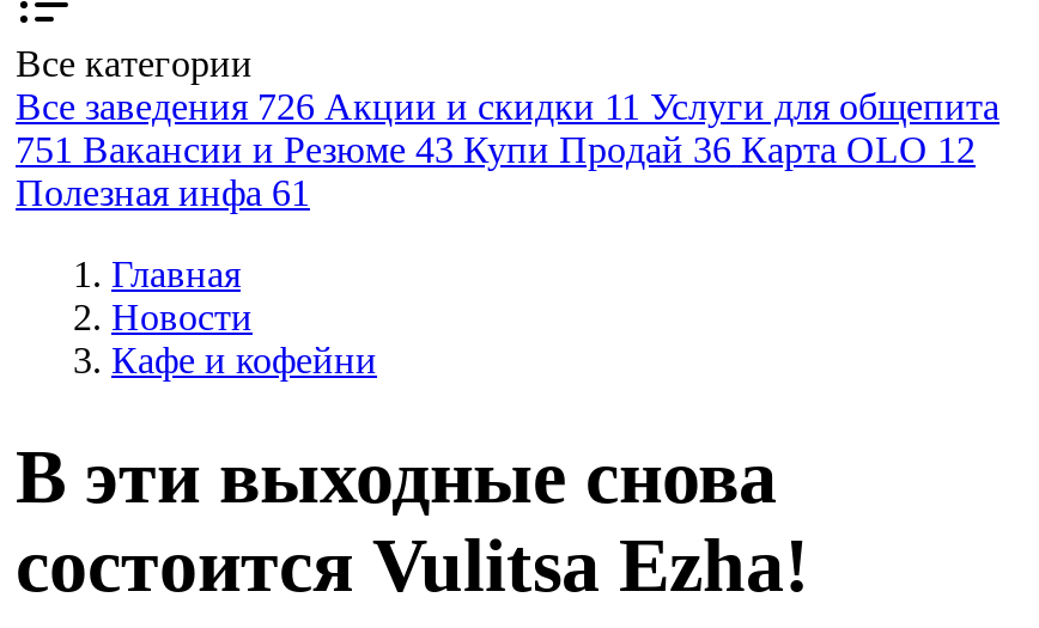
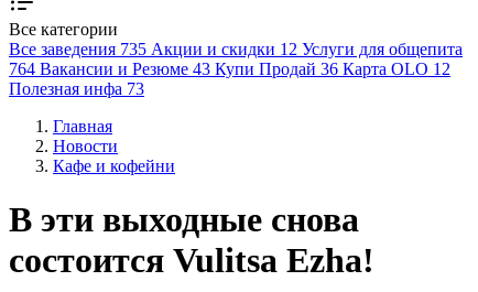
[16,86,999,127] Все заведения 726 Акции и скидки 11 Услуги для общепита -> [9,40,463,58] Все заведения 735 Акции и скидки 12 Услуги для общепита
[16,129,976,170] 751 Вакансии и Резюме 43 Купи Продай 36 Карта OLO 12 -> [9,60,450,78] 764 Вакансии и Резюме 43 Купи Продай 36 Карта OLO 12
[16,172,310,213] Полезная инфа 61 -> [9,79,144,98] Полезная инфа 73

